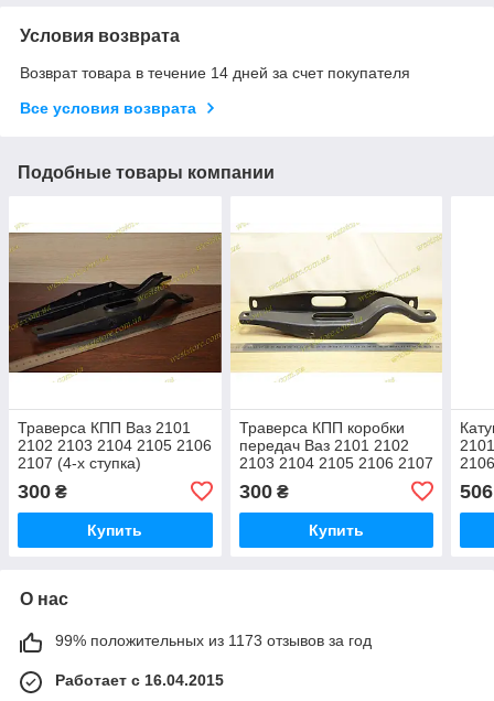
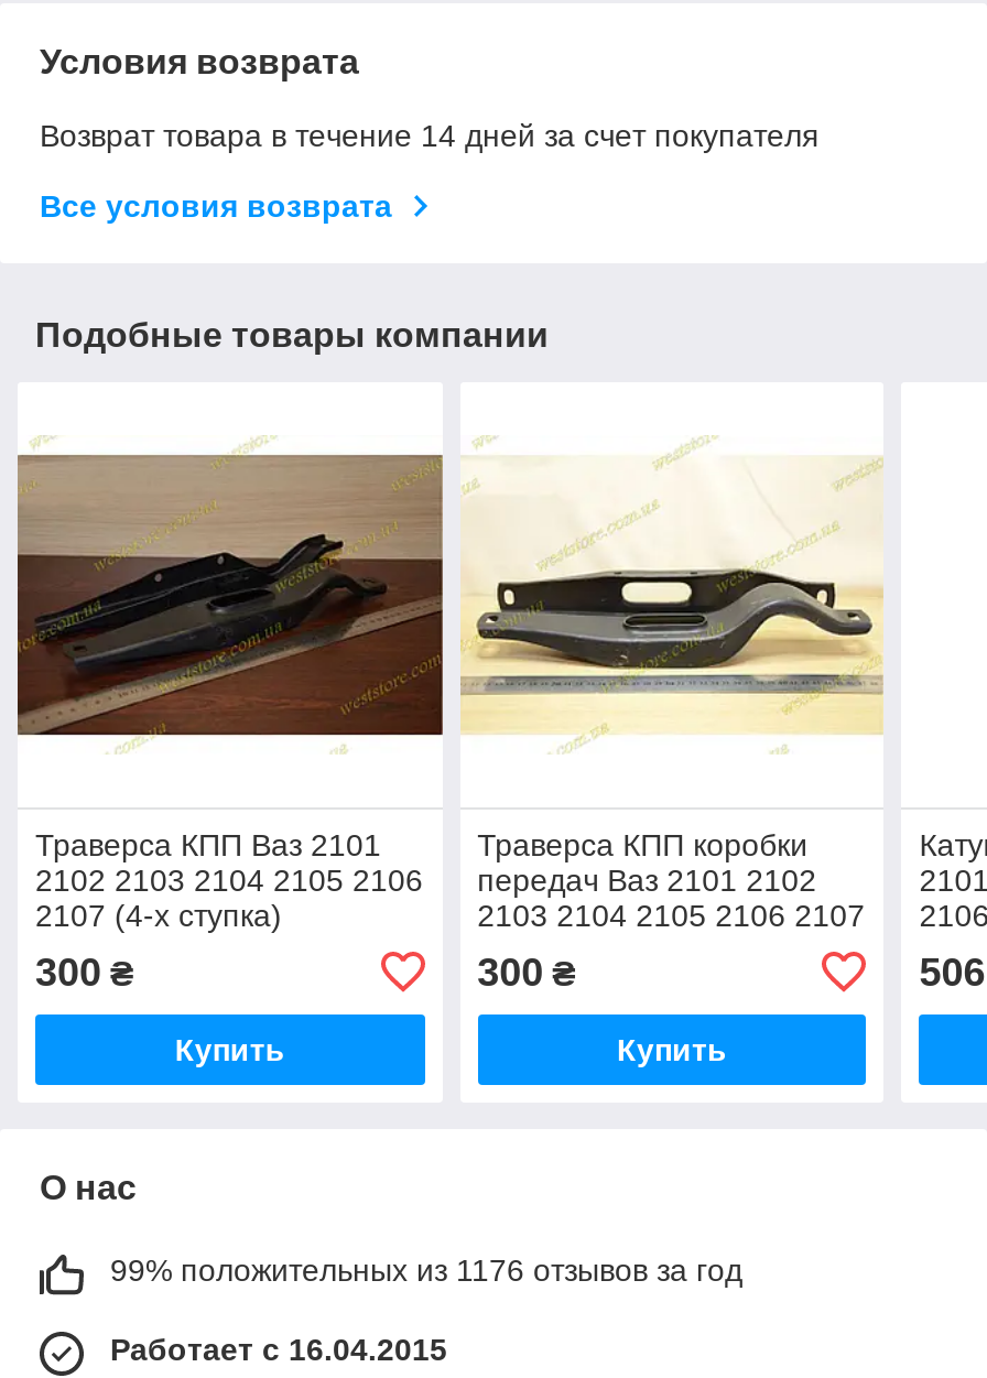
[55,631,372,649] 99% положительных из 1173 отзывов за год -> [110,1252,742,1287] 99% положительных из 1176 отзывов за год

